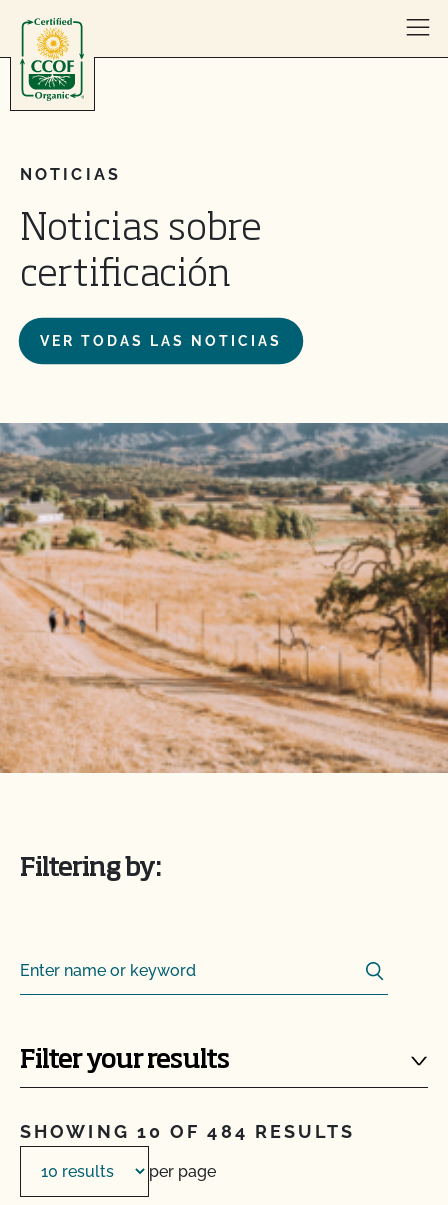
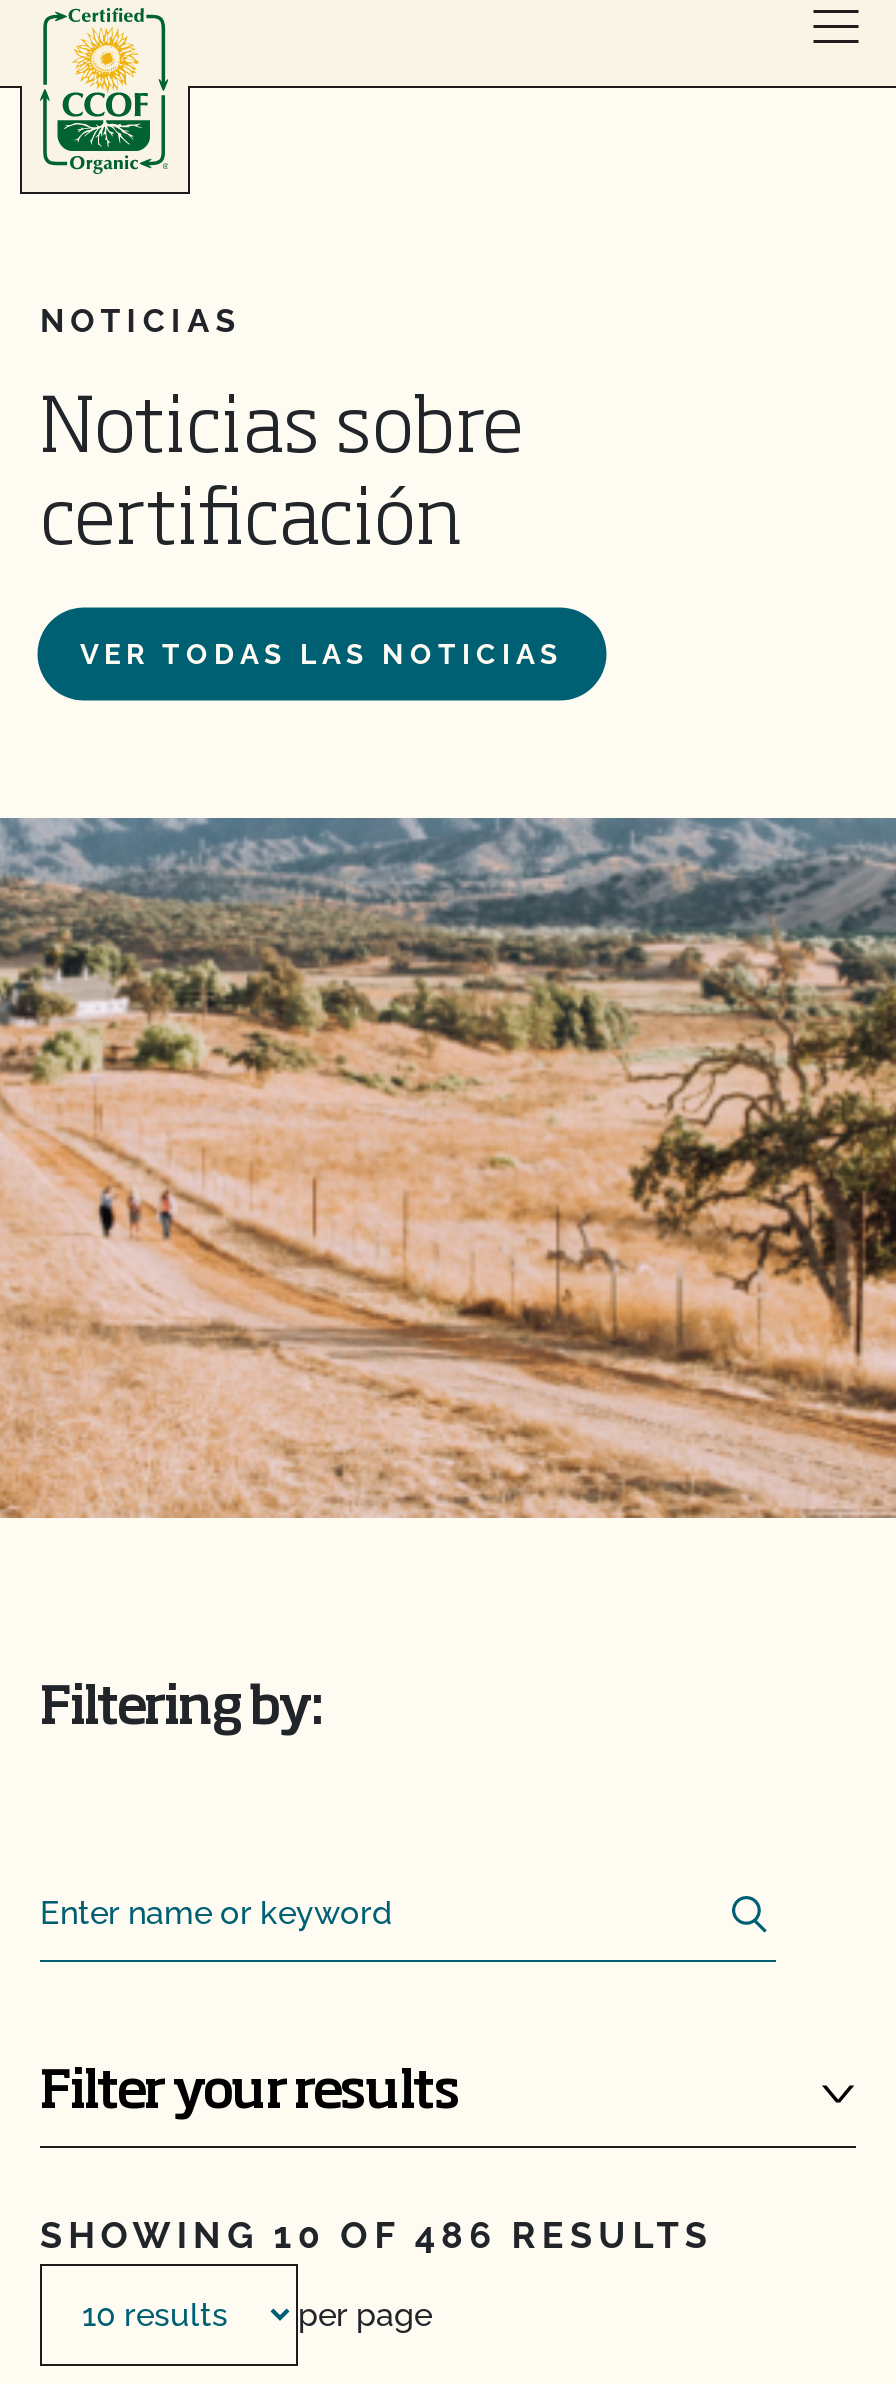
[20,1121,355,1142] SHOWING 10 OF 484 RESULTS -> [40,2214,713,2256] SHOWING 10 OF 486 RESULTS

